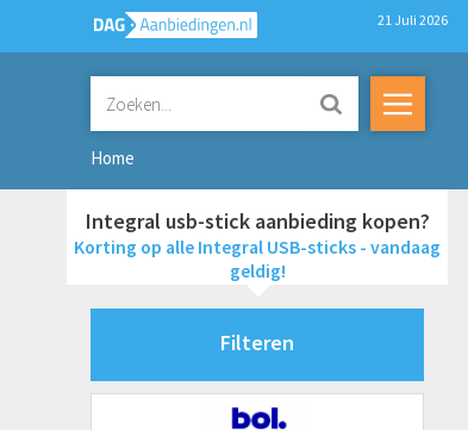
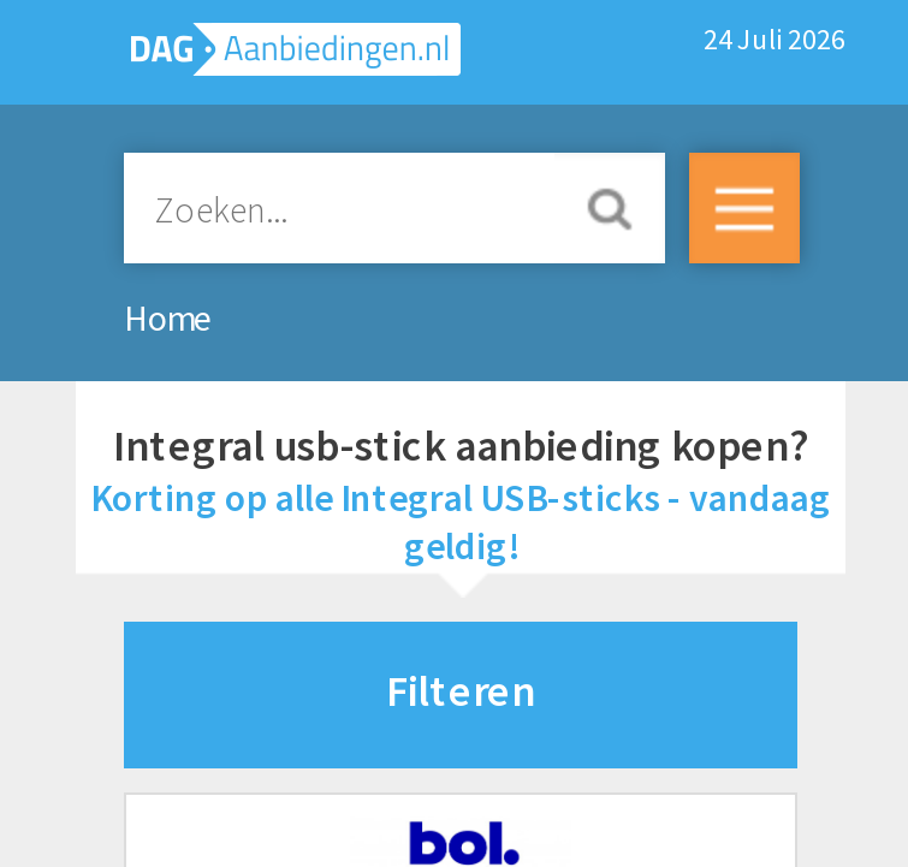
[377,11,448,29] 21 Juli 2026 -> [704,20,845,57] 24 Juli 2026

